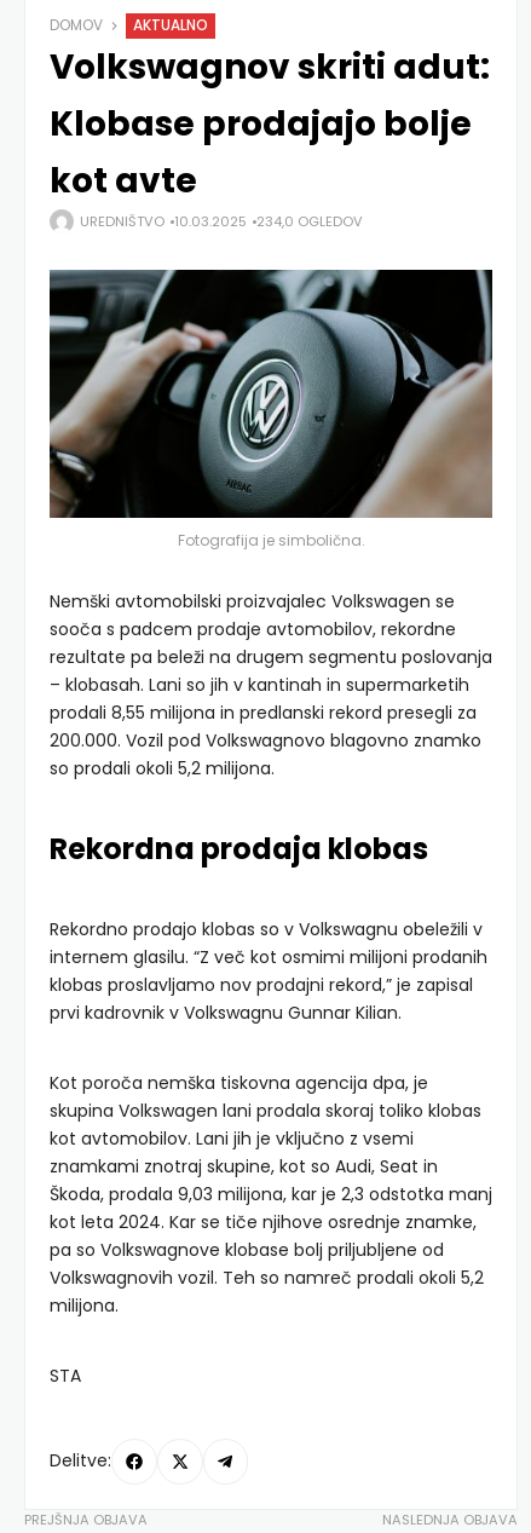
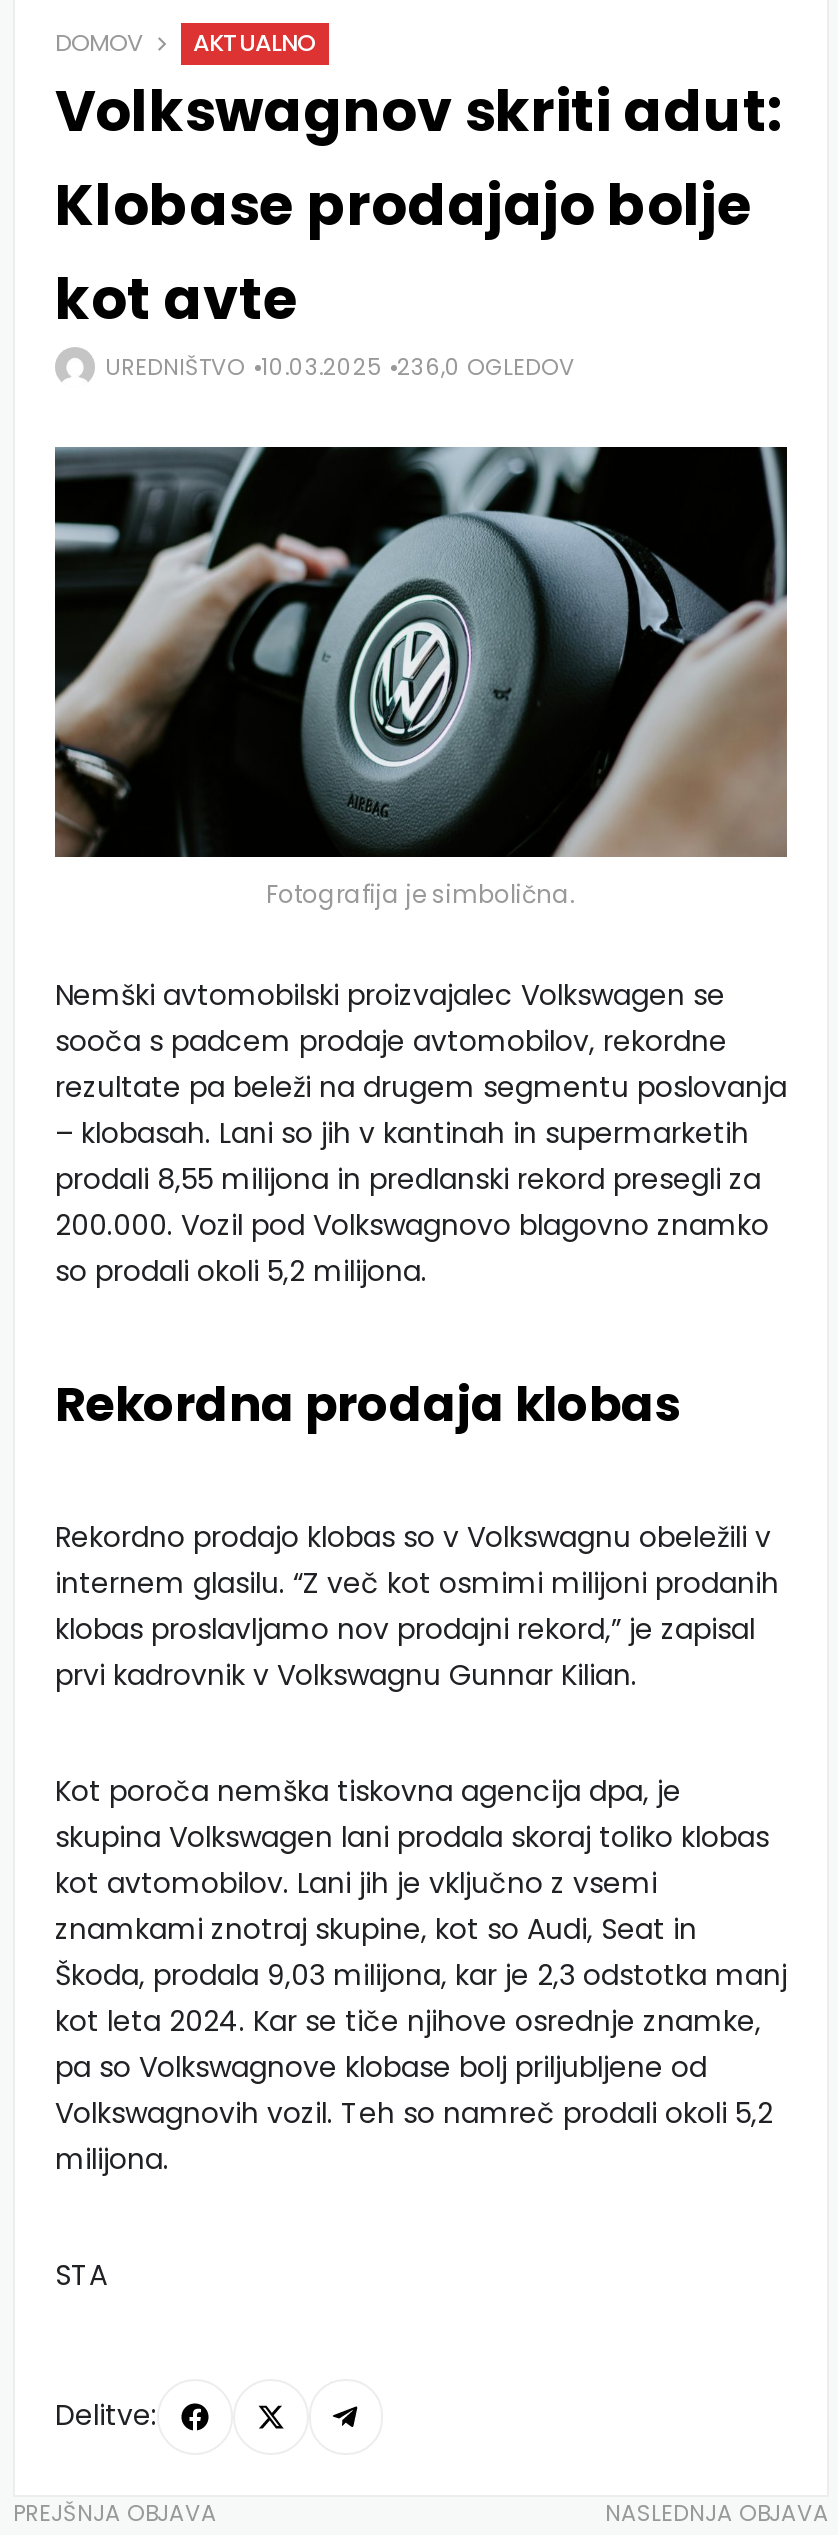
[80,212,363,231] UREDNIŠTVO 10.03.2025 234,0 OGLEDOV -> [105,351,575,383] UREDNIŠTVO 10.03.2025 236,0 OGLEDOV

